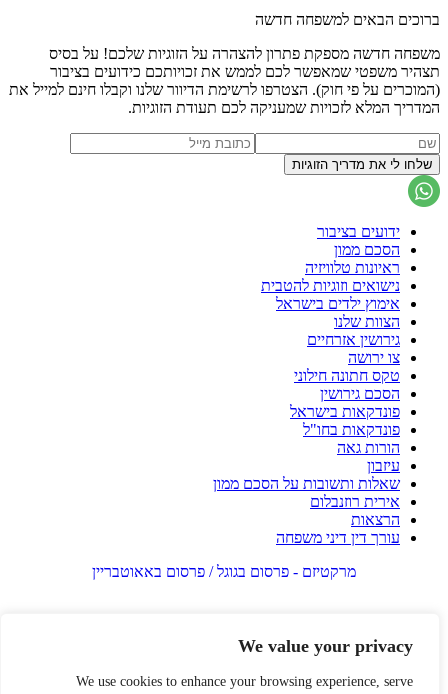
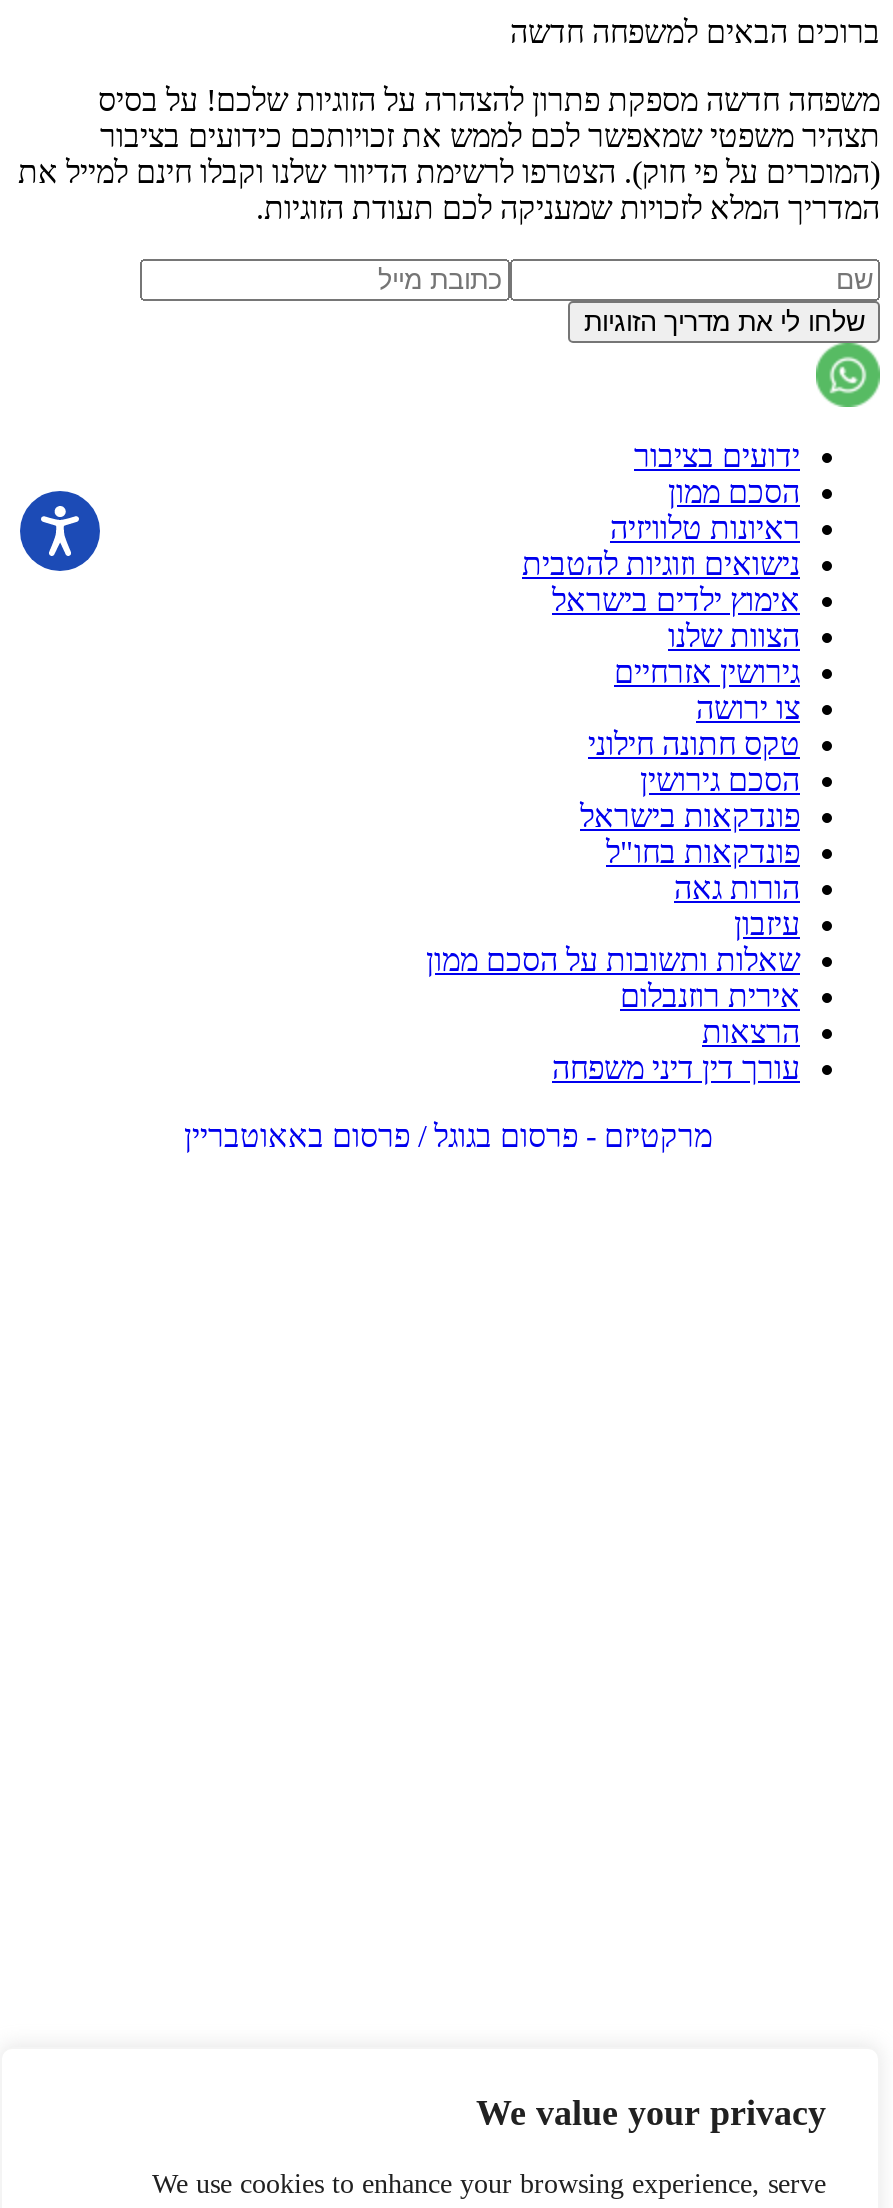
none -> [18,489,102,573] [image]

